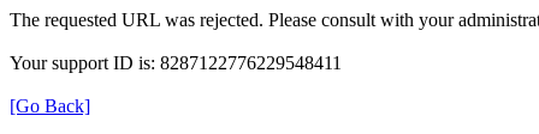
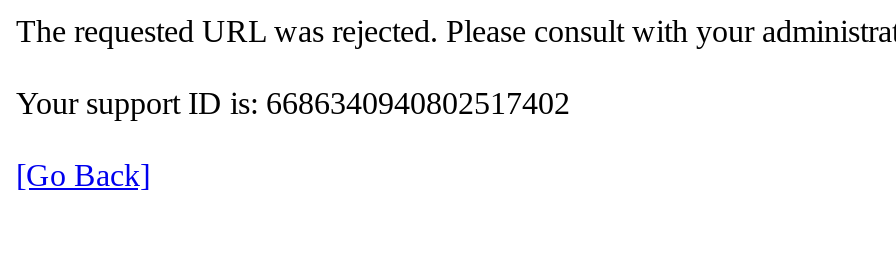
[10,53,342,73] Your support ID is: 8287122776229548411 -> [16,86,570,120] Your support ID is: 6686340940802517402

